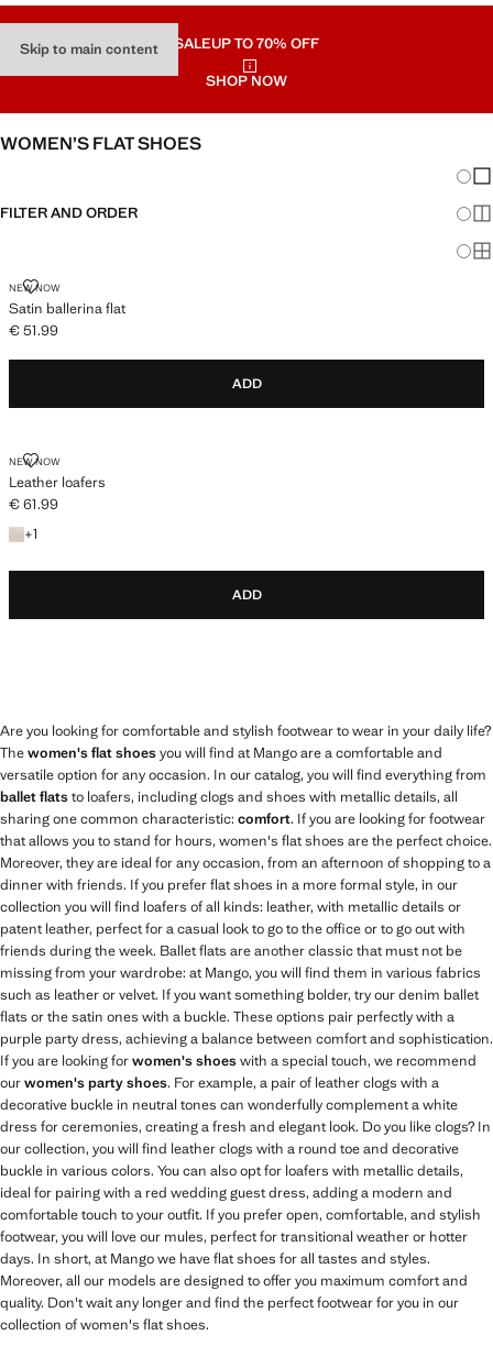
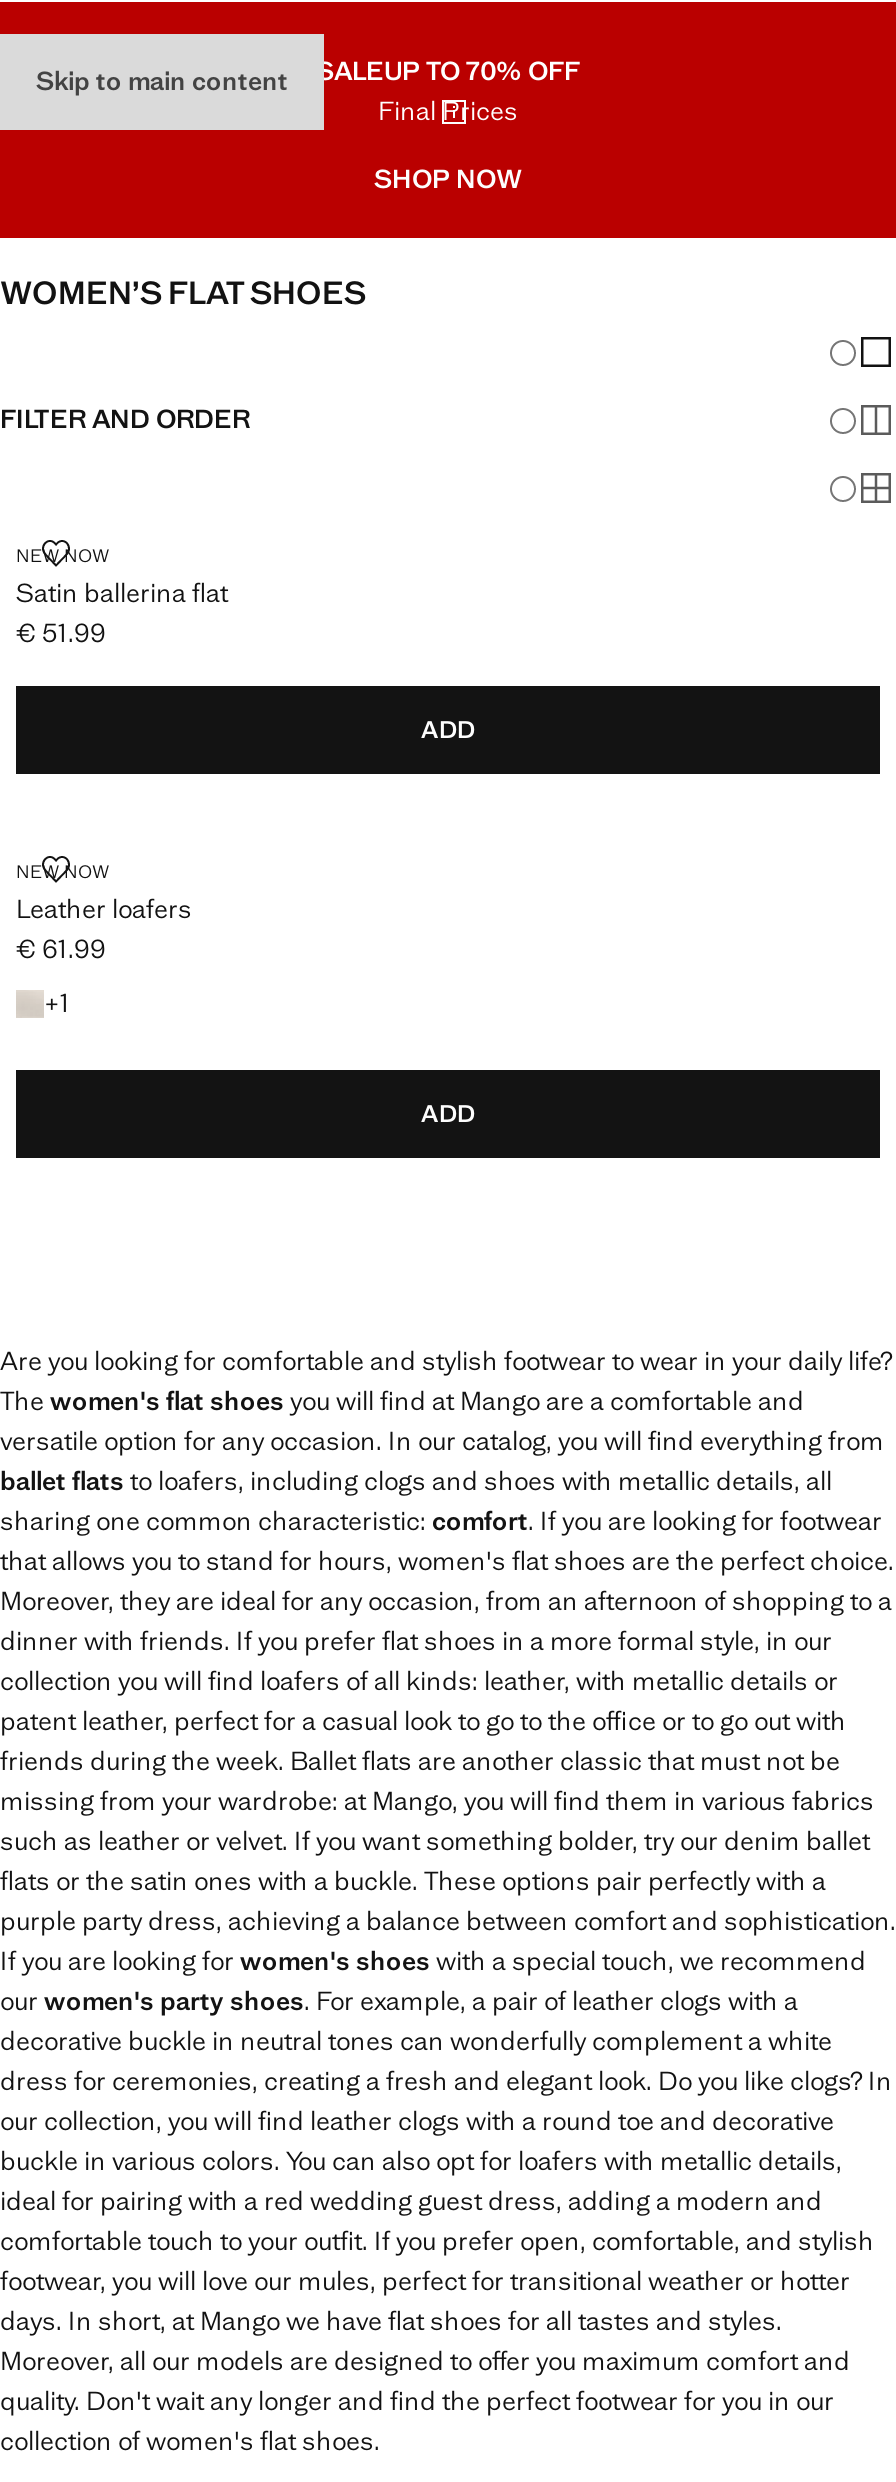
none -> [378,94,518,128] Final Prices

